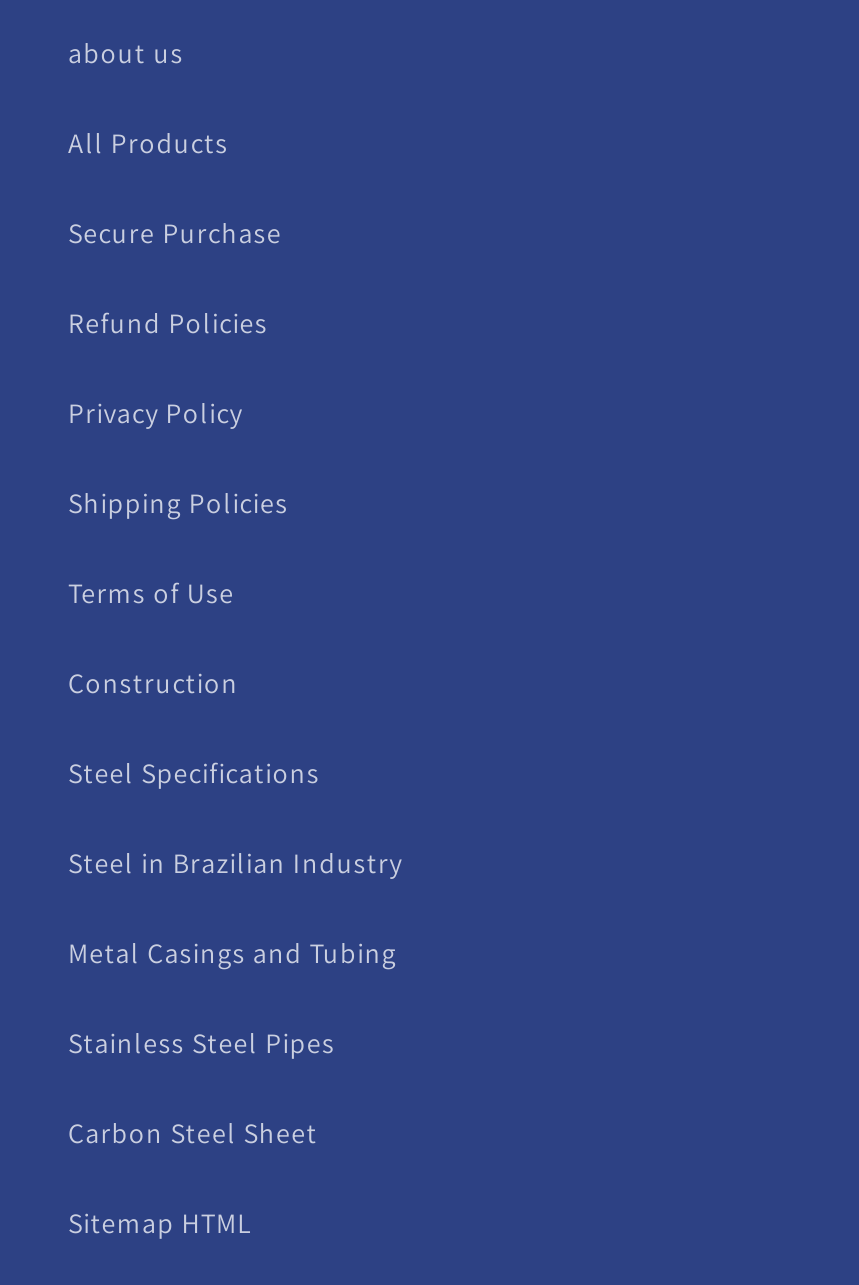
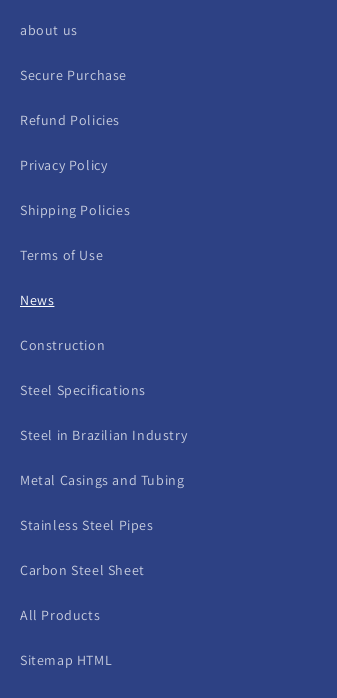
moved [68,125,228,161] -> [20,606,100,624]: All Products
moved [68,215,288,611] -> [20,66,130,264]: Secure Purchase | Refund Policies | Privacy Policy | Shipping Policies | Terms of Use
none -> [20,291,54,309] News

